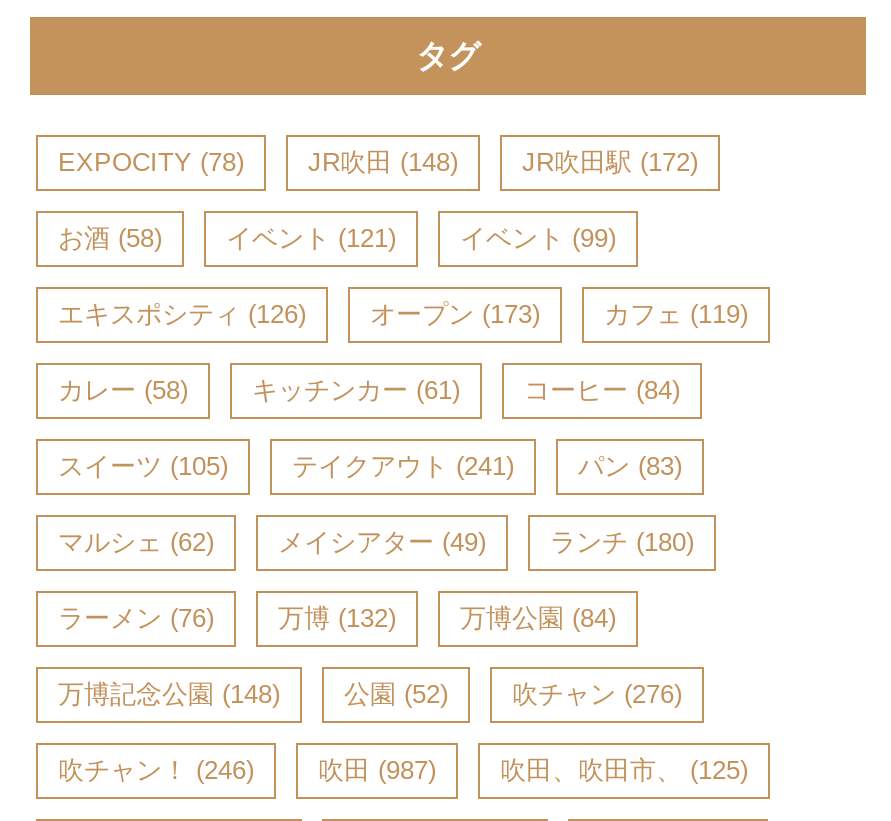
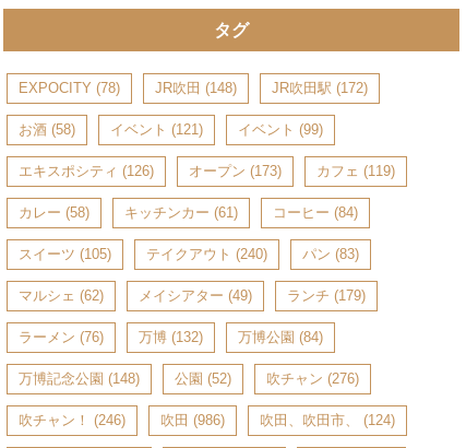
[292,452,514,482] テイクアウト(241) -> [146,246,267,263] テイクアウト(240)
[550,528,694,558] ランチ(180) -> [287,288,366,304] ランチ(179)
[318,756,436,786] 吹田(987) -> [160,412,225,429] 吹田(986)
[500,756,748,786] 吹田、吹田市、(125) -> [260,412,395,429] 吹田、吹田市、(124)

